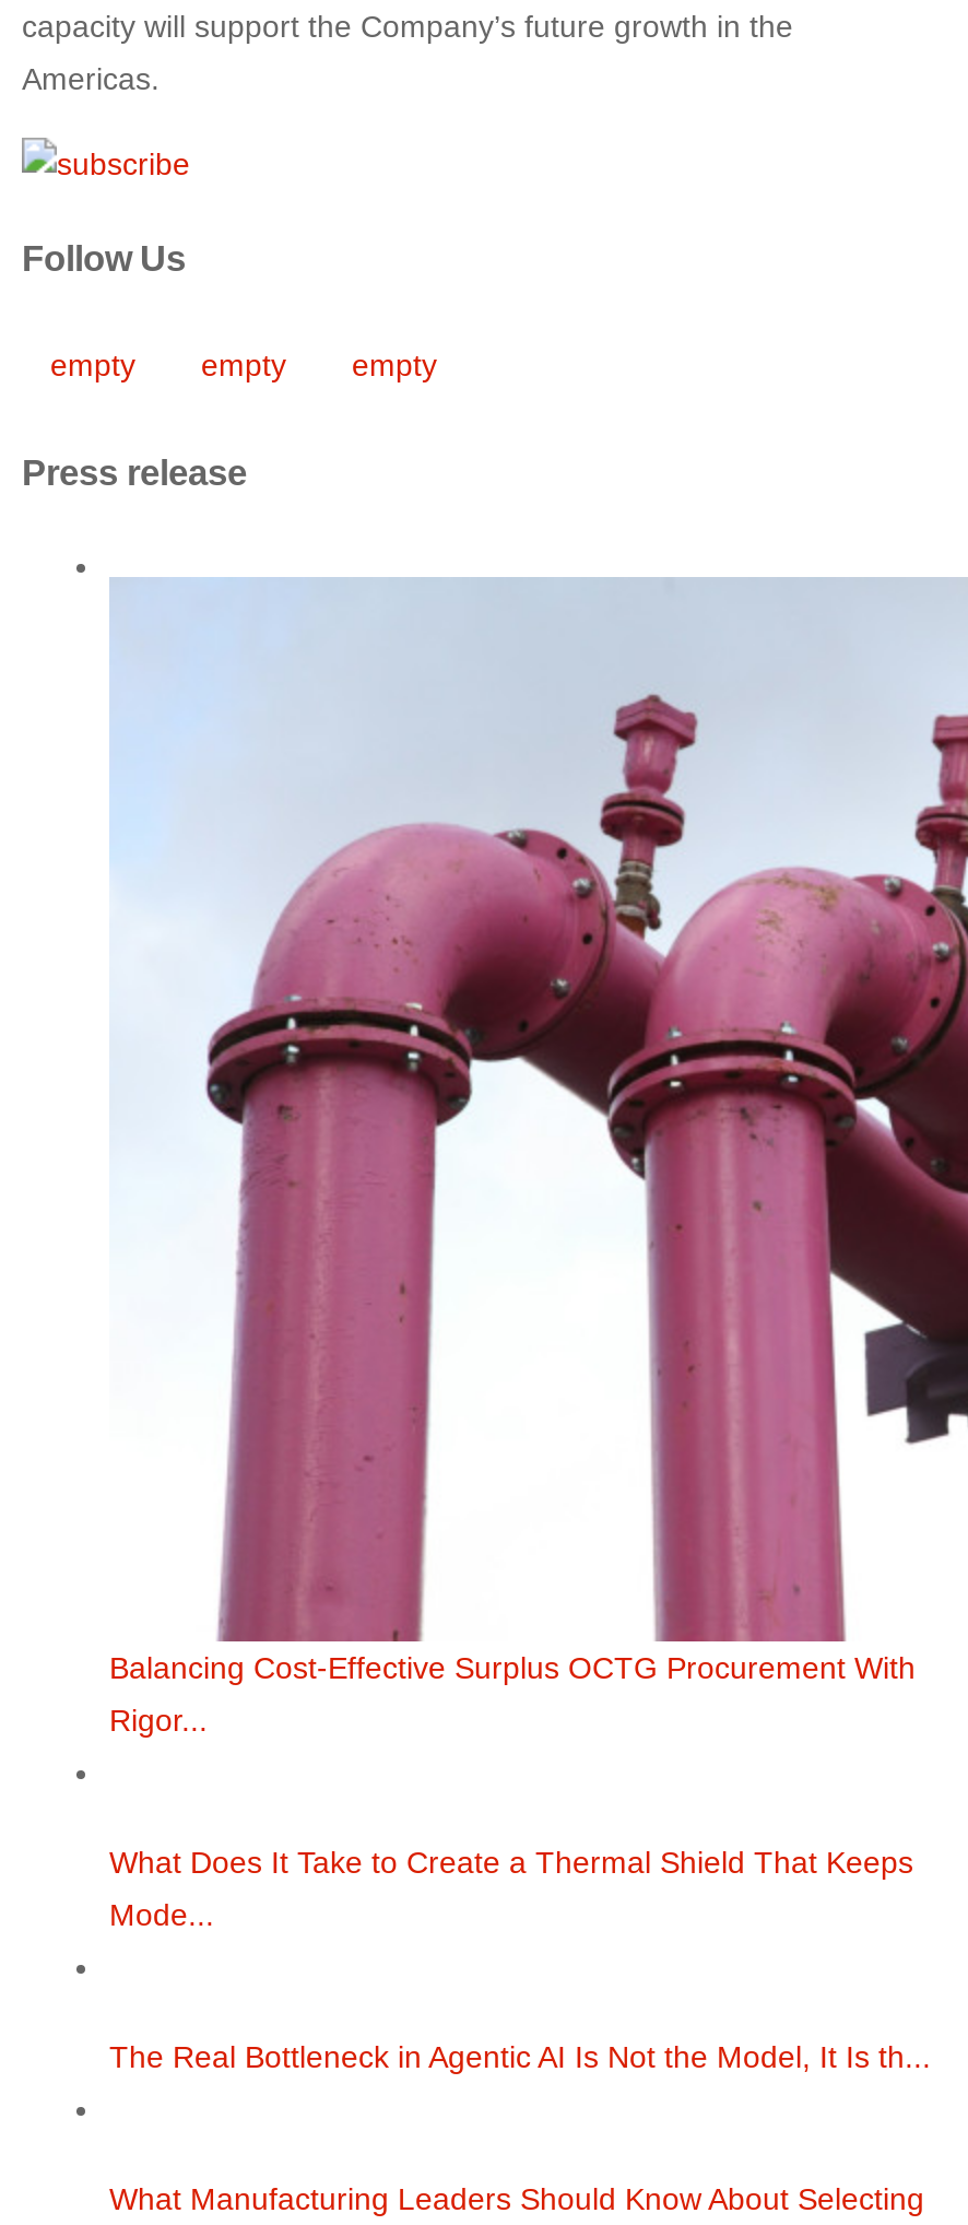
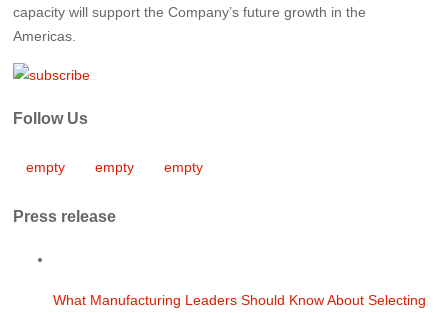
[109,577,961,1737] [image] | Balancing Cost-Effective Surplus OCTG Procurement With | Rigor... -> none
[109,1844,913,1931] What Does It Take to Create a Thermal Shield That Keeps | Mode... -> none
[109,2039,931,2074] The Real Bottleneck in Agentic AI Is Not the Model, It Is th... -> none

